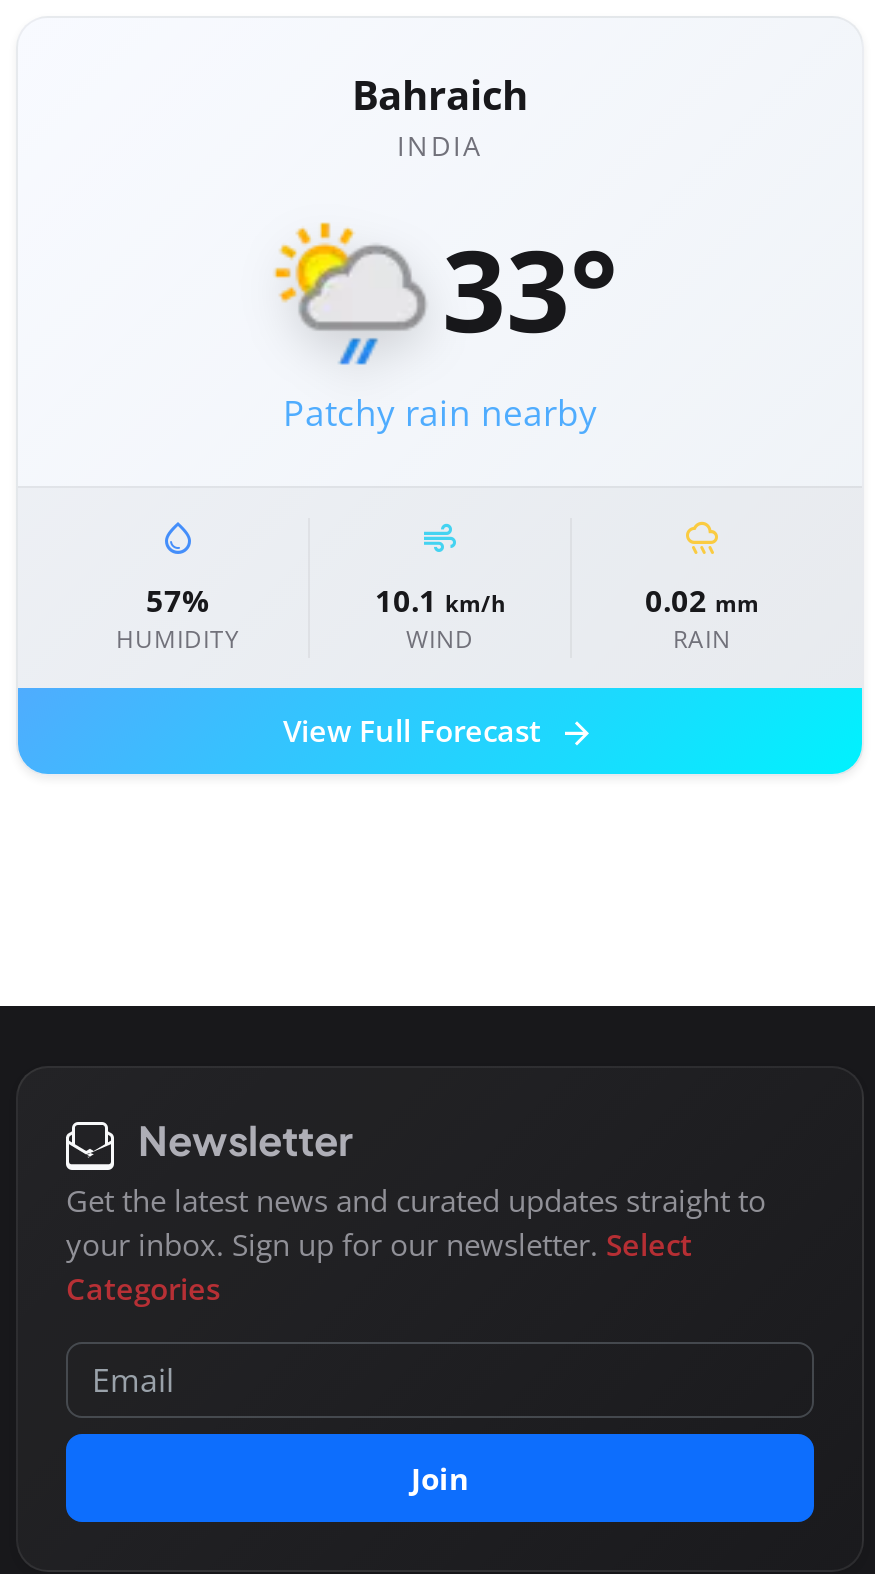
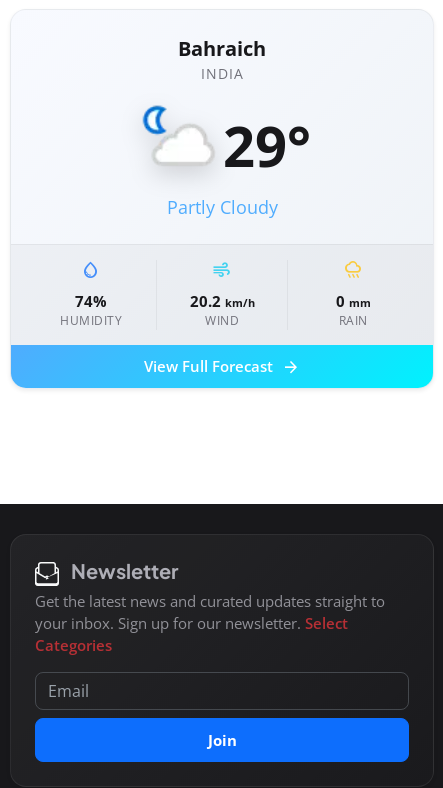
[274,210,618,436] [image] | 33° | Patchy rain nearby -> [140,105,311,219] [image] | 29° | Partly Cloudy
[146,580,210,620] 57% -> [75,291,107,311] 74%
[375,580,505,620] 10.1 km/h -> [189,291,254,311] 20.2 km/h
[645,580,759,620] 0.02 mm -> [335,291,370,311] 0 mm

